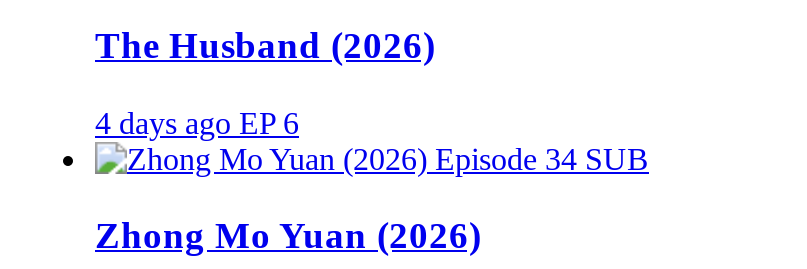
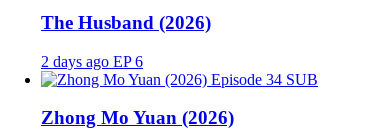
[95,105,299,139] 4 days ago EP 6 -> [41,52,143,69] 2 days ago EP 6

